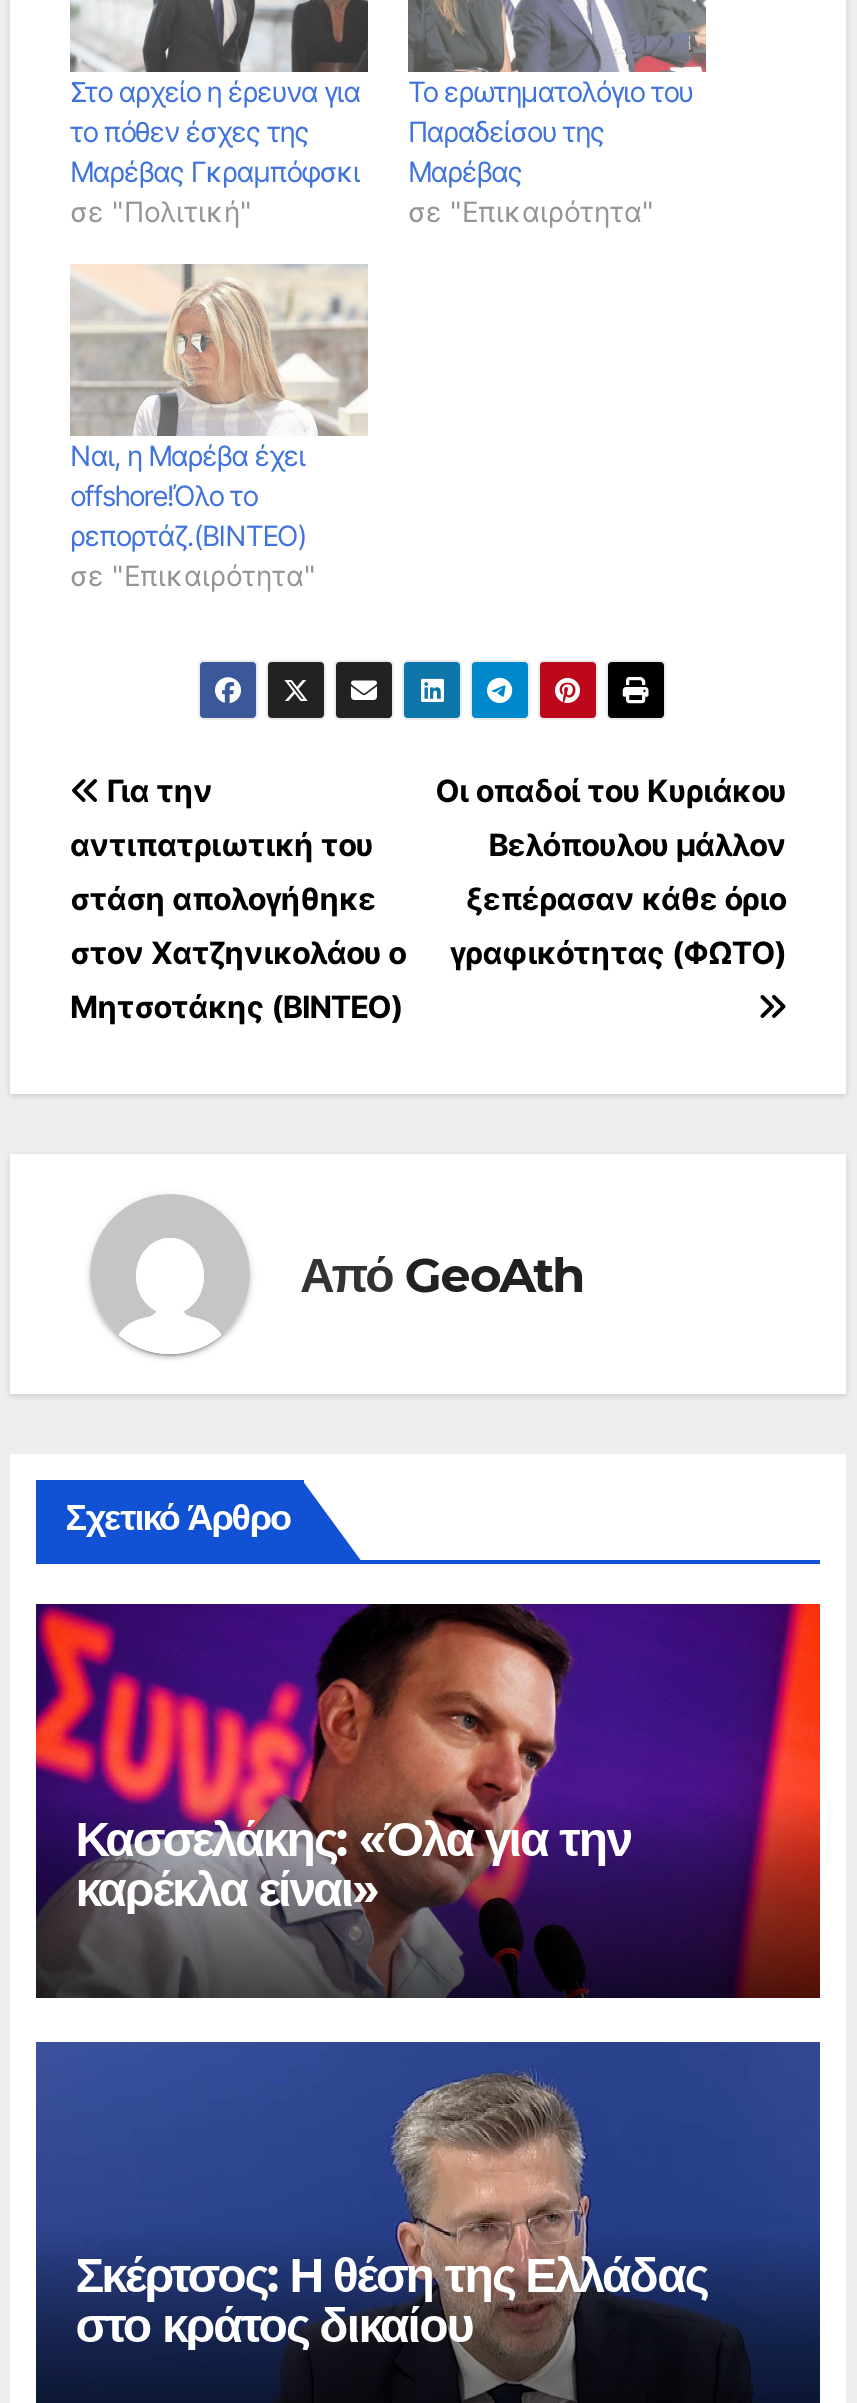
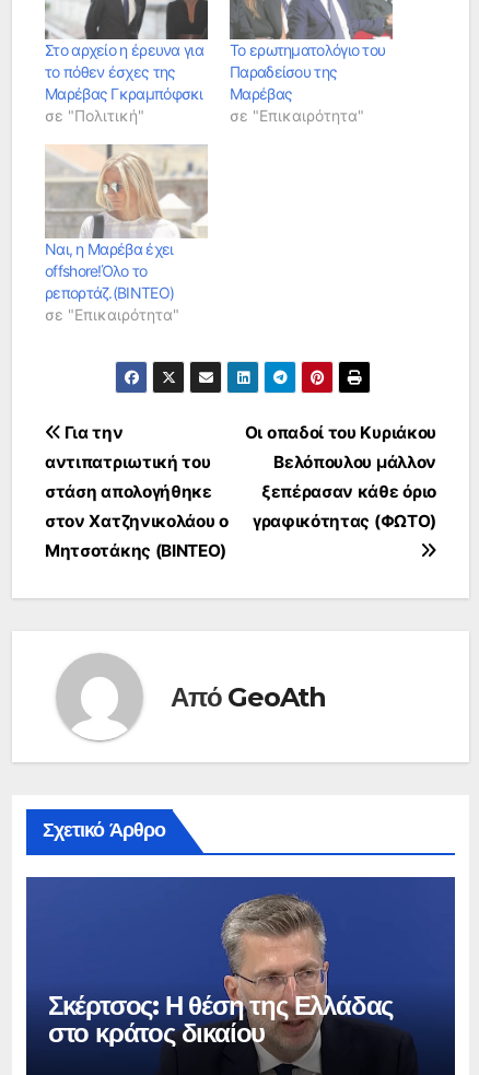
[34,1602,822,2002] [image] | Κασσελάκης: «Όλα για την | καρέκλα είναι» -> none

